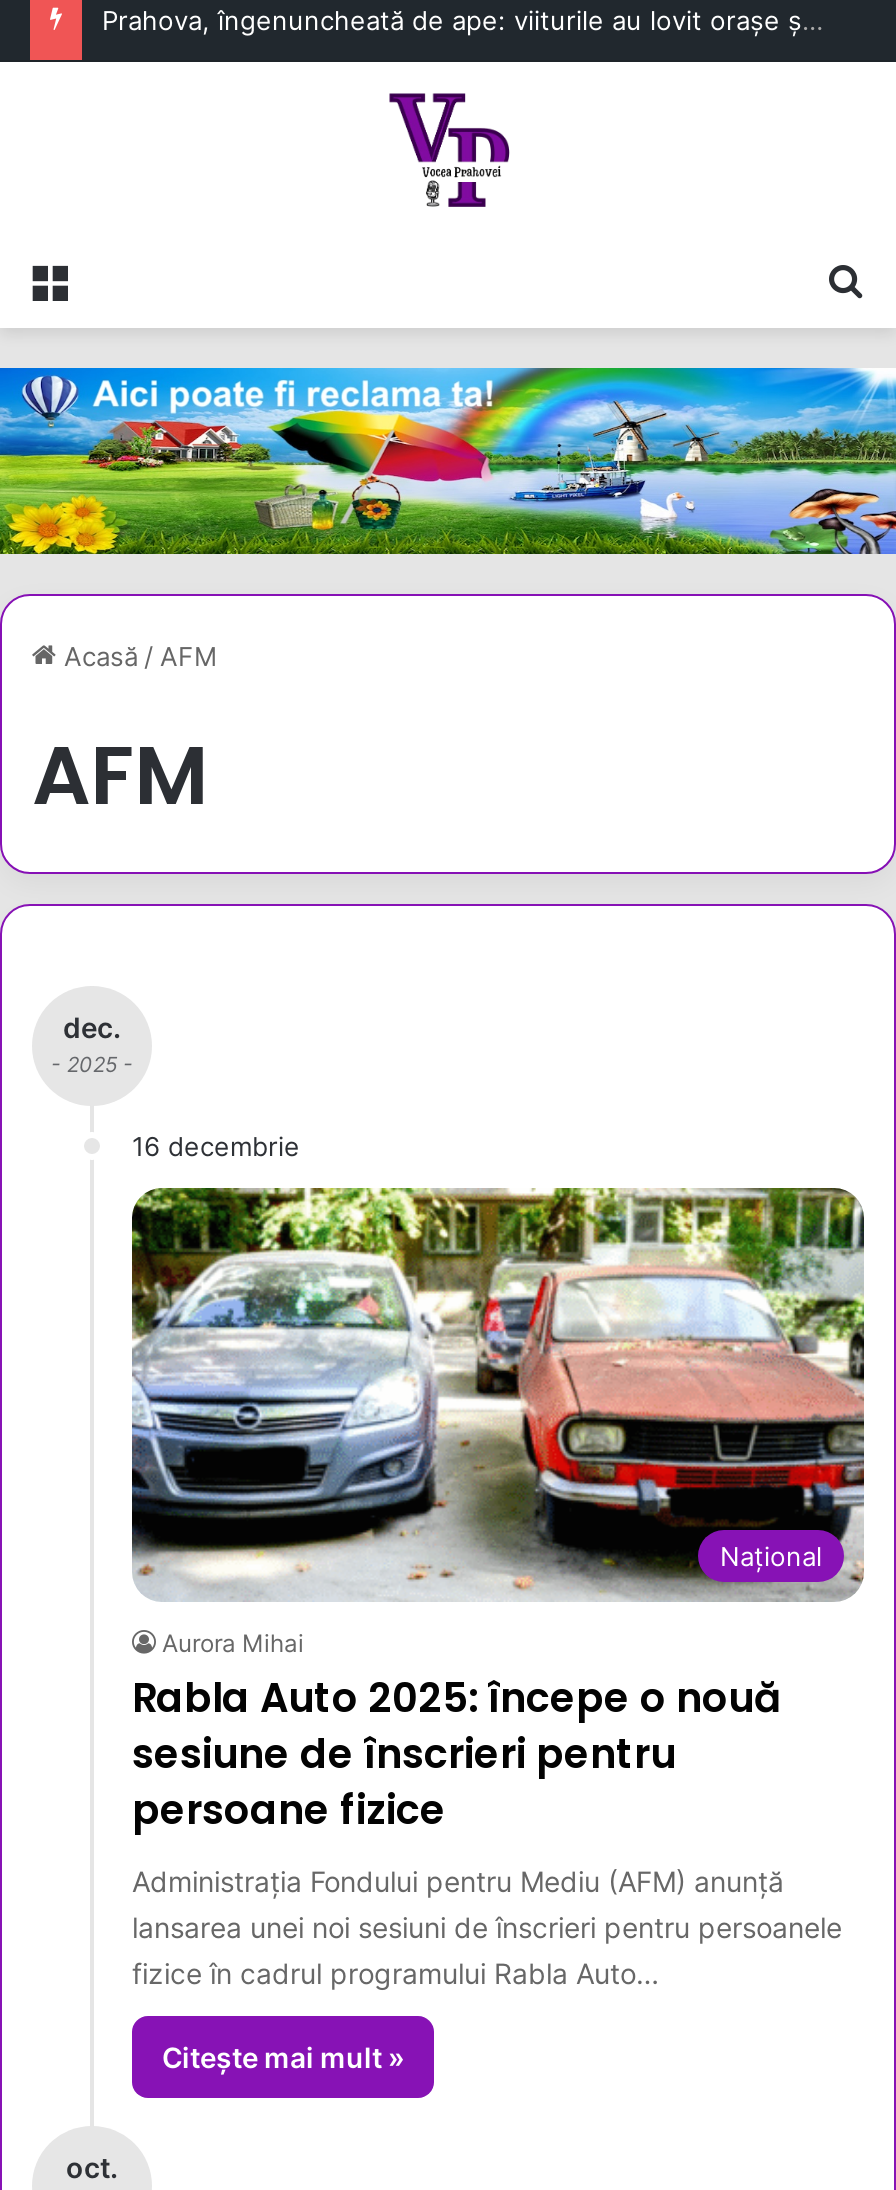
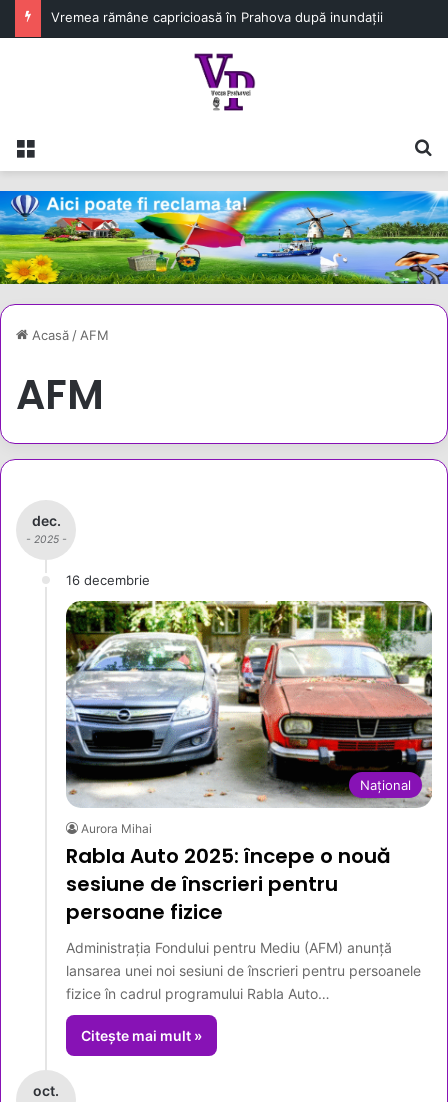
none -> [51,9,383,25] Vremea rămâne capricioasă în Prahova după inundații

